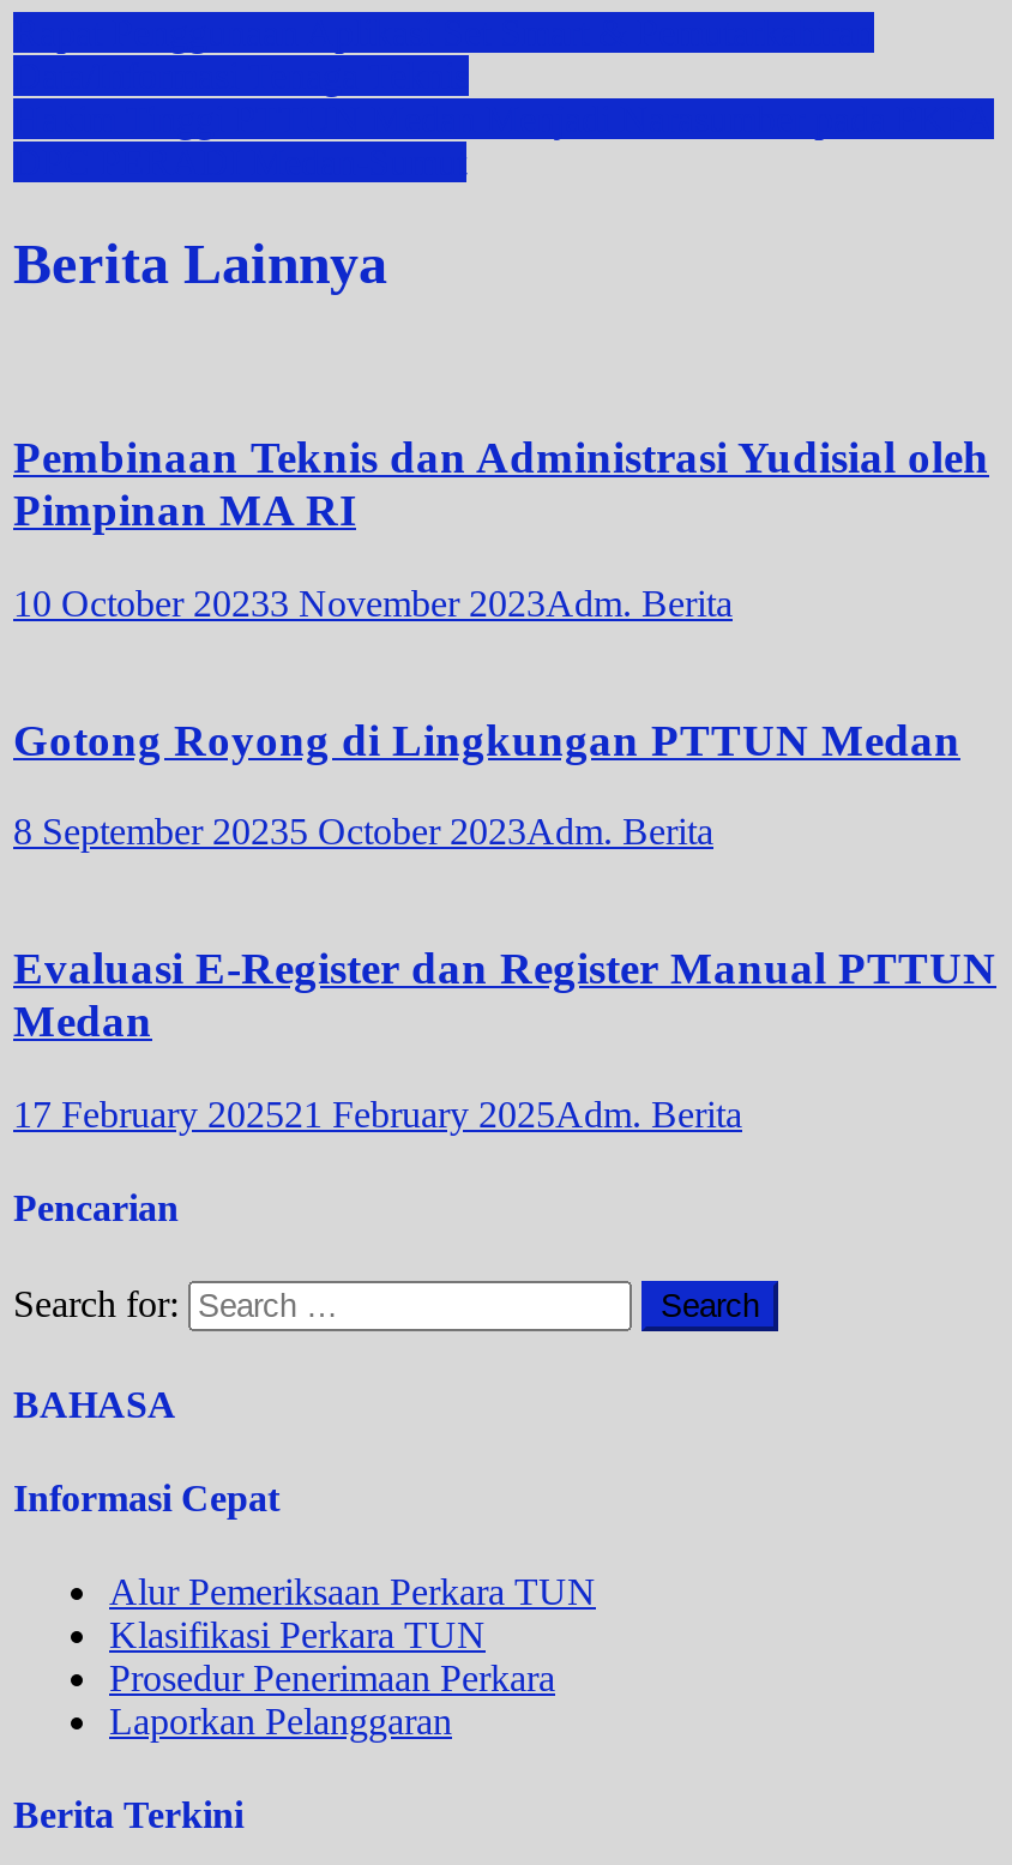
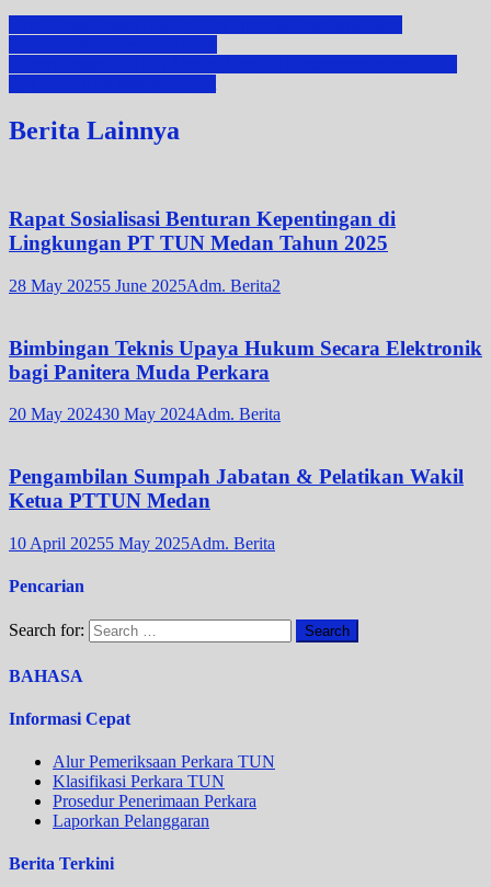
[13,432,989,535] Pembinaan Teknis dan Administrasi Yudisial oleh | Pimpinan MA RI -> [9,207,396,255] Rapat Sosialisasi Benturan Kepentingan di | Lingkungan PT TUN Medan Tahun 2025
[13,583,733,623] 10 October 20233 November 2023Adm. Berita -> [9,276,281,295] 28 May 20255 June 2025Adm. Berita2
[13,714,960,764] Gotong Royong di Lingkungan PTTUN Medan -> [9,336,482,383] Bimbingan Teknis Upaya Hukum Secara Elektronik | bagi Panitera Muda Perkara
[13,811,713,852] 8 September 20235 October 2023Adm. Berita -> [9,405,281,424] 20 May 202430 May 2024Adm. Berita
[13,943,996,1046] Evaluasi E-Register dan Register Manual PTTUN | Medan -> [9,465,464,512] Pengambilan Sumpah Jabatan & Pelatikan Wakil | Ketua PTTUN Medan
[13,1093,742,1134] 17 February 202521 February 2025Adm. Berita -> [9,534,275,552] 10 April 20255 May 2025Adm. Berita

